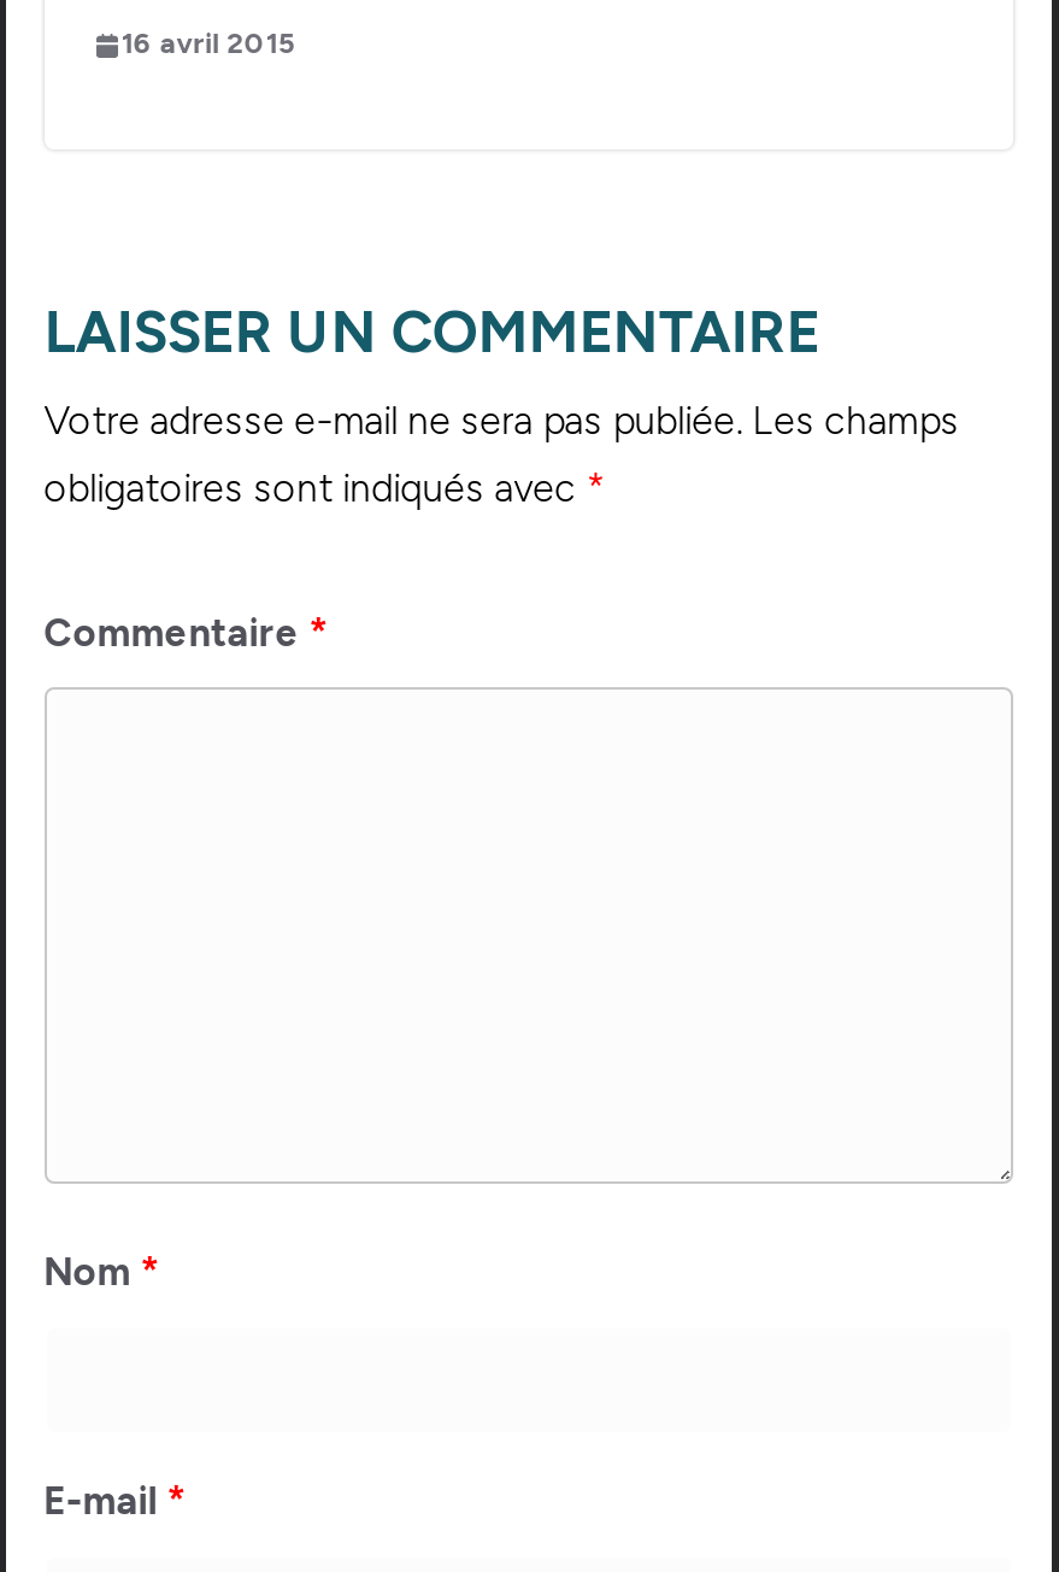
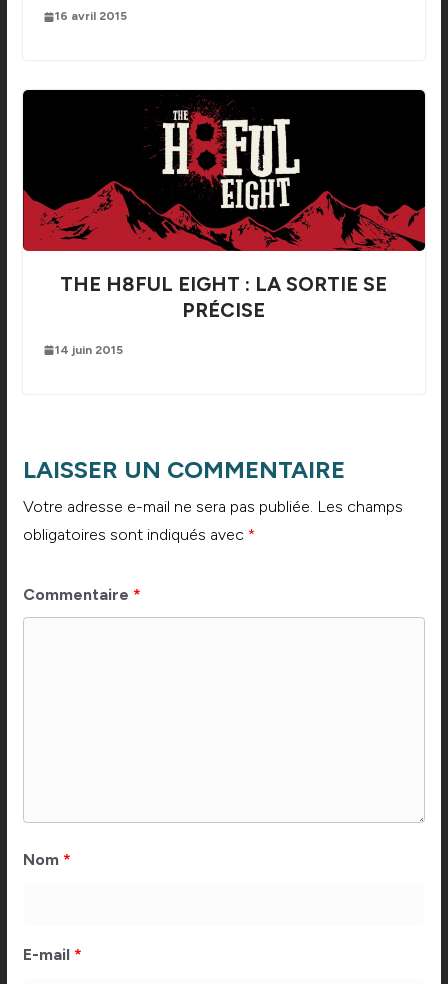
none -> [22,89,426,357] [image] | THE H8FUL EIGHT : LA SORTIE SE | PRÉCISE | 14 juin 2015

